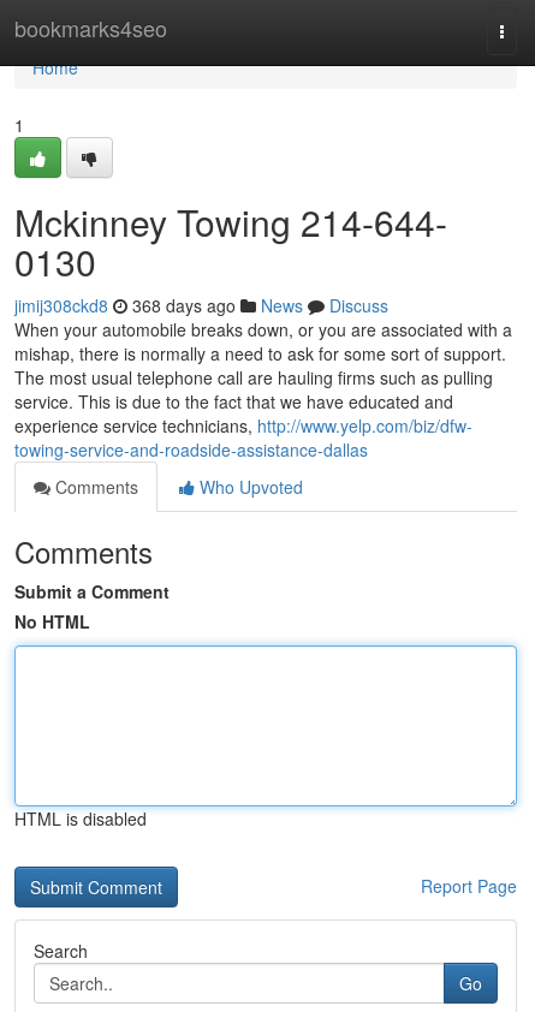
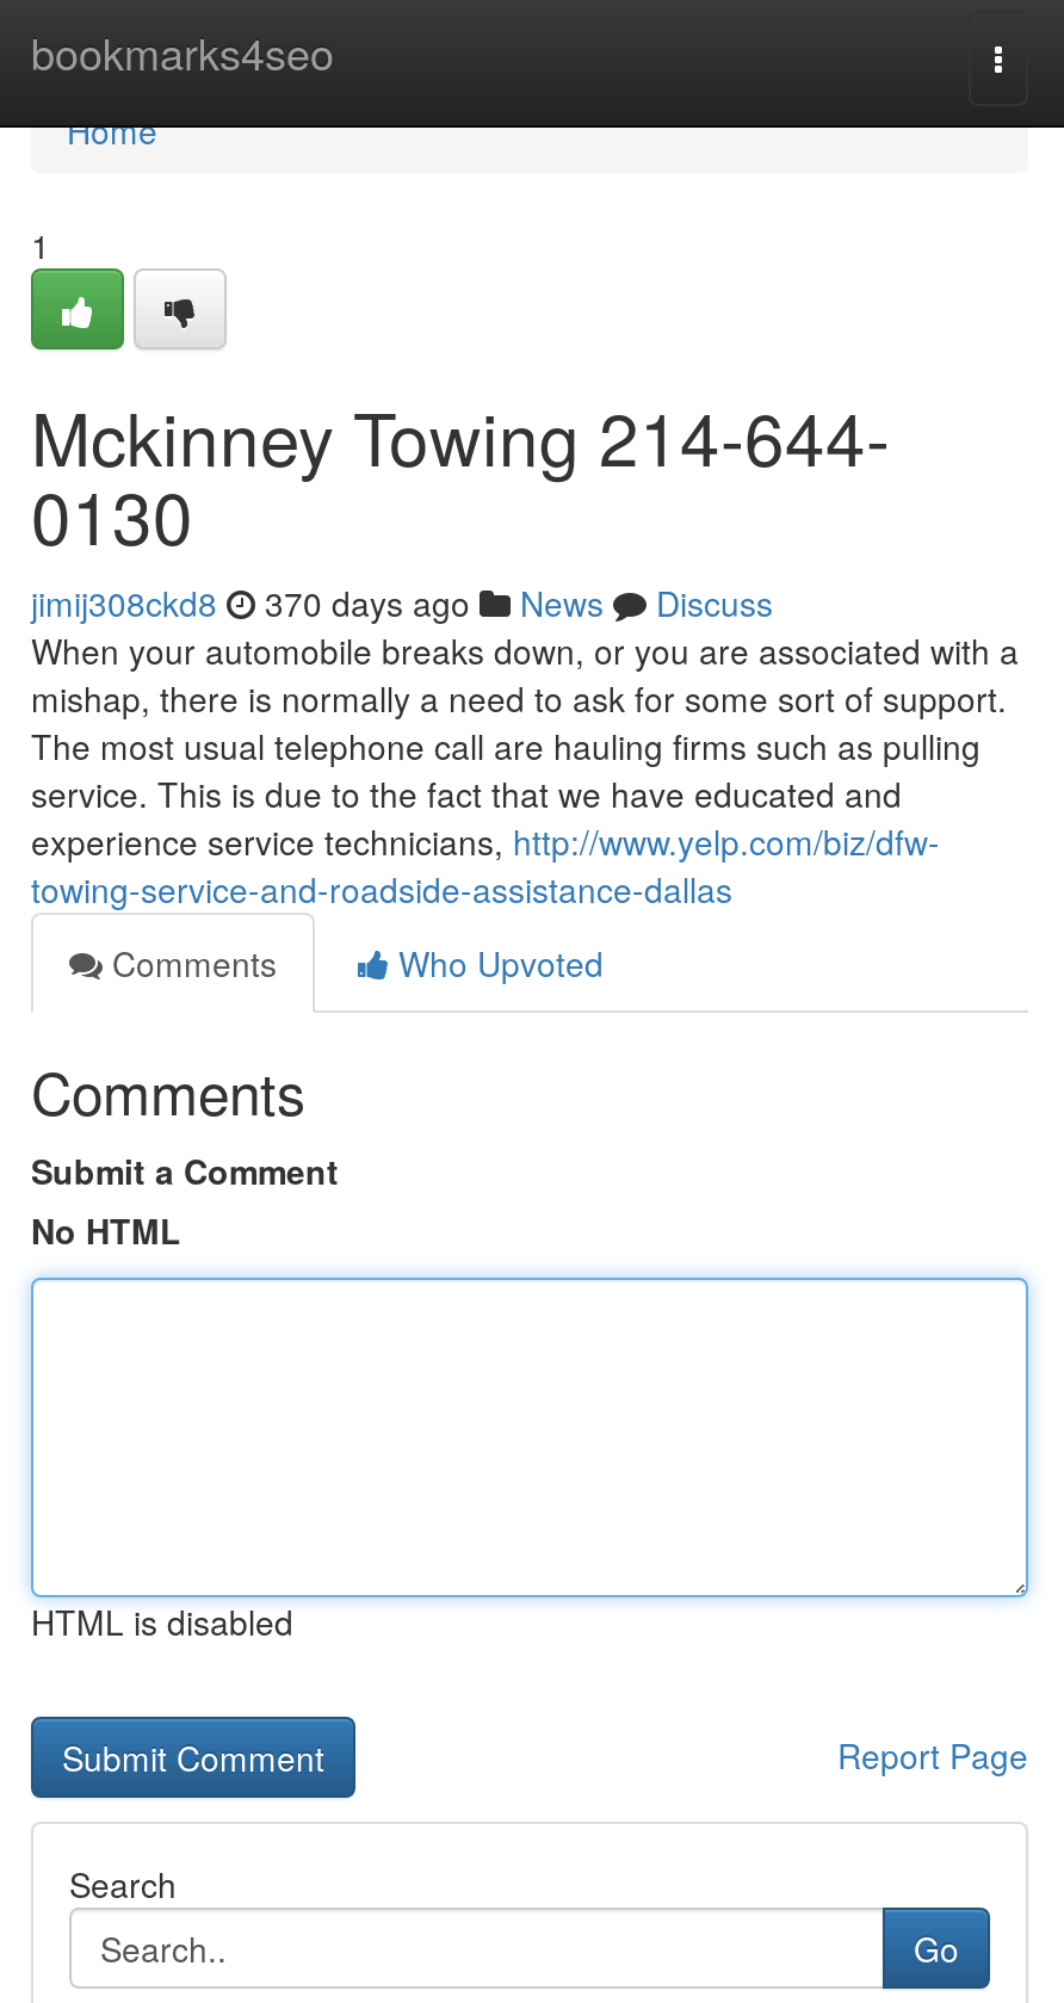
[14,293,388,317] jimij308ckd8 368 days ago News Discuss -> [31,579,773,626] jimij308ckd8 370 days ago News Discuss

